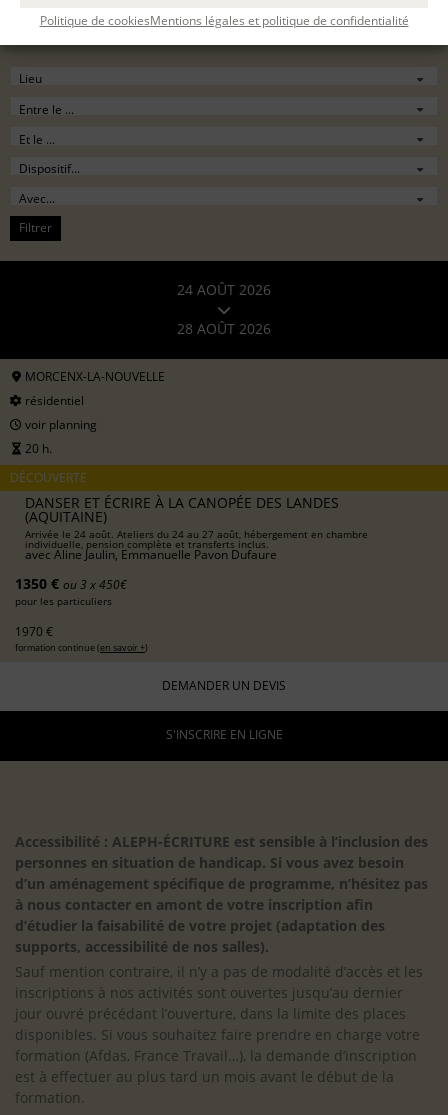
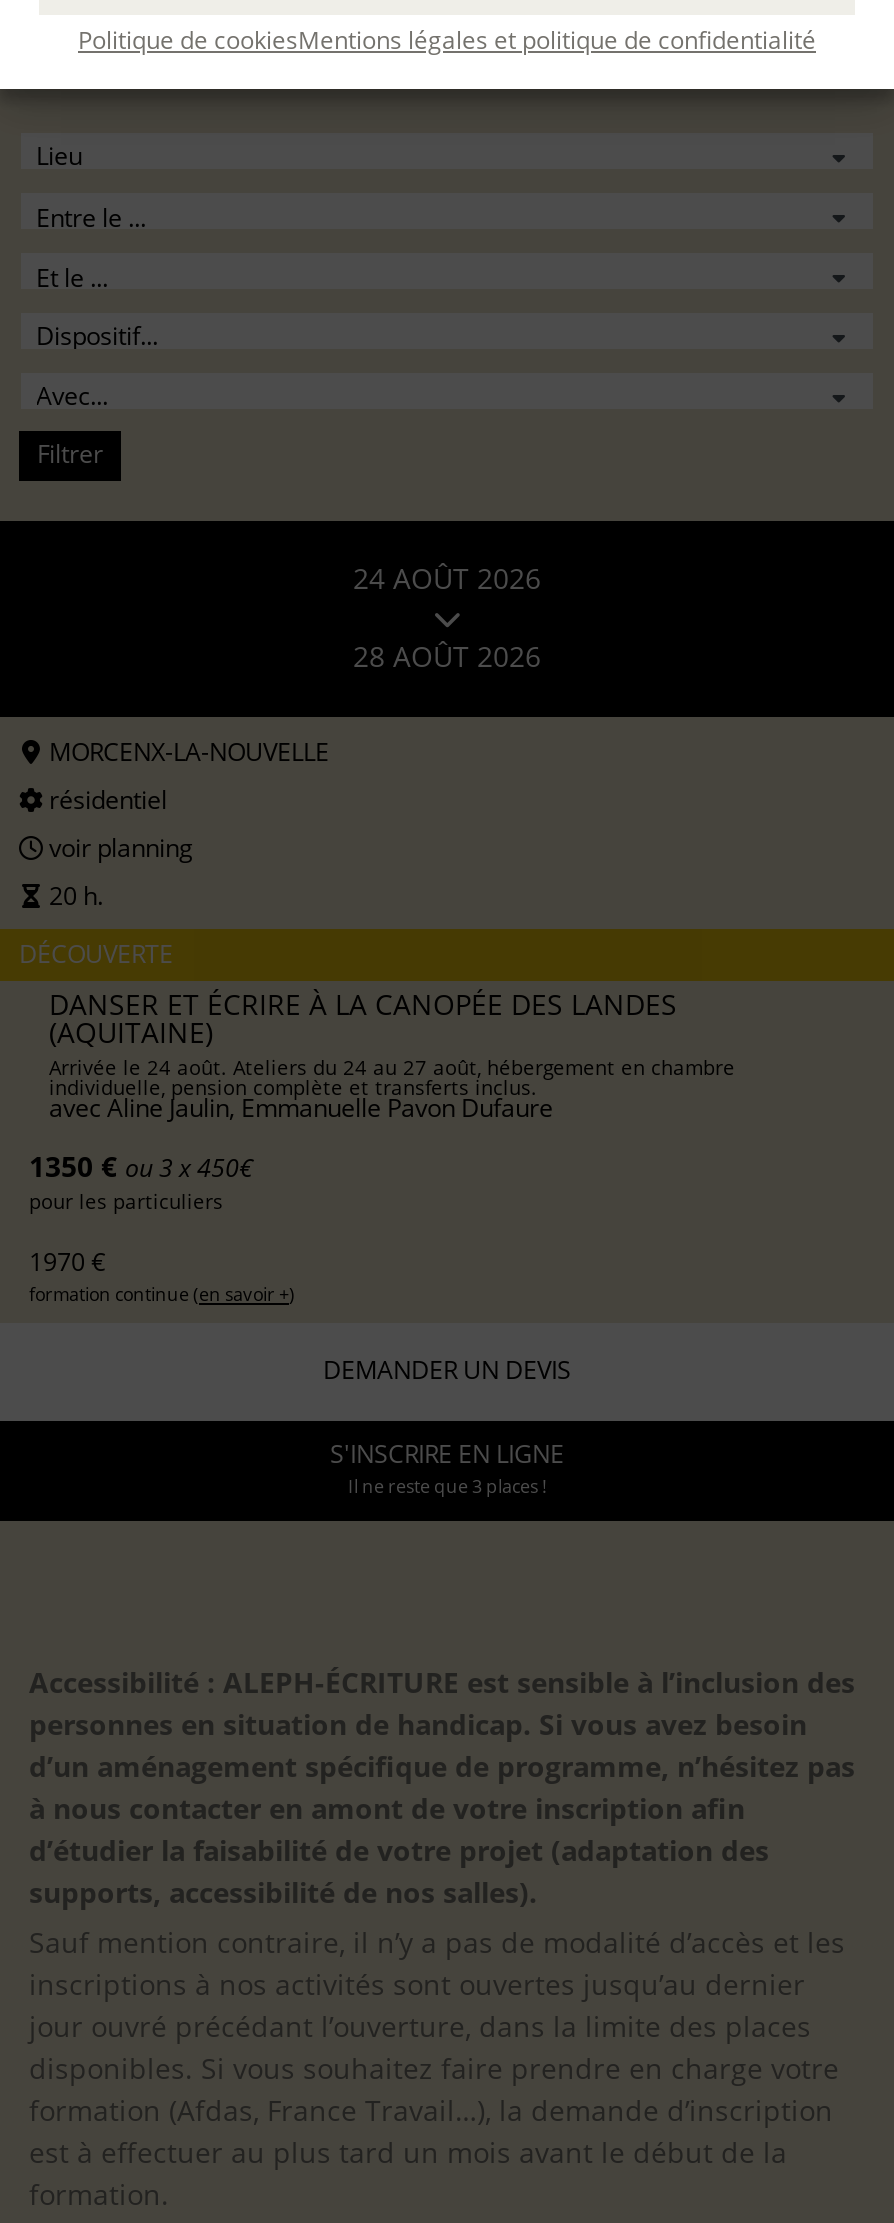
none -> [348,1473,546,1499] Il ne reste que 3 places !

